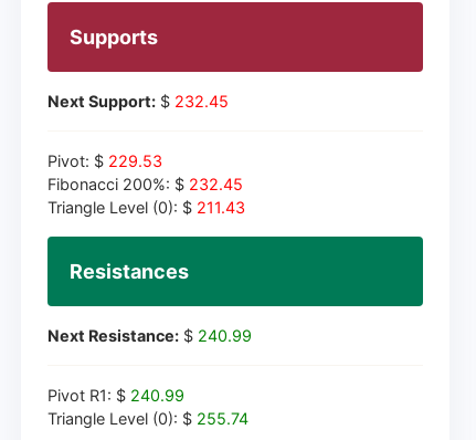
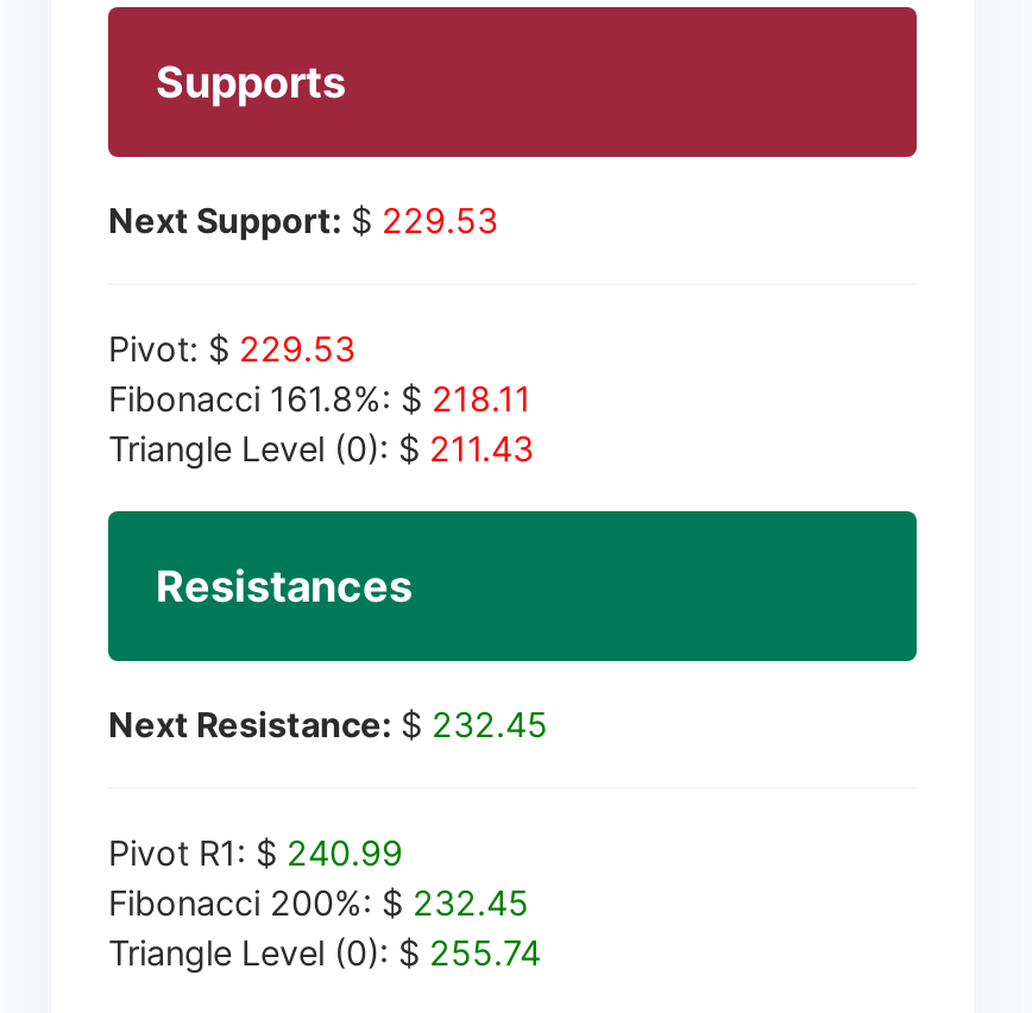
[47,92,229,110] Next Support: $232.45 -> [108,199,498,240] Next Support: $229.53
[47,174,243,193] Fibonacci 200%: $232.45 -> [108,378,531,418] Fibonacci 161.8%: $218.11
[47,326,252,345] Next Resistance: $240.99 -> [108,703,548,744] Next Resistance: $232.45
none -> [108,882,529,922] Fibonacci 200%: $232.45

